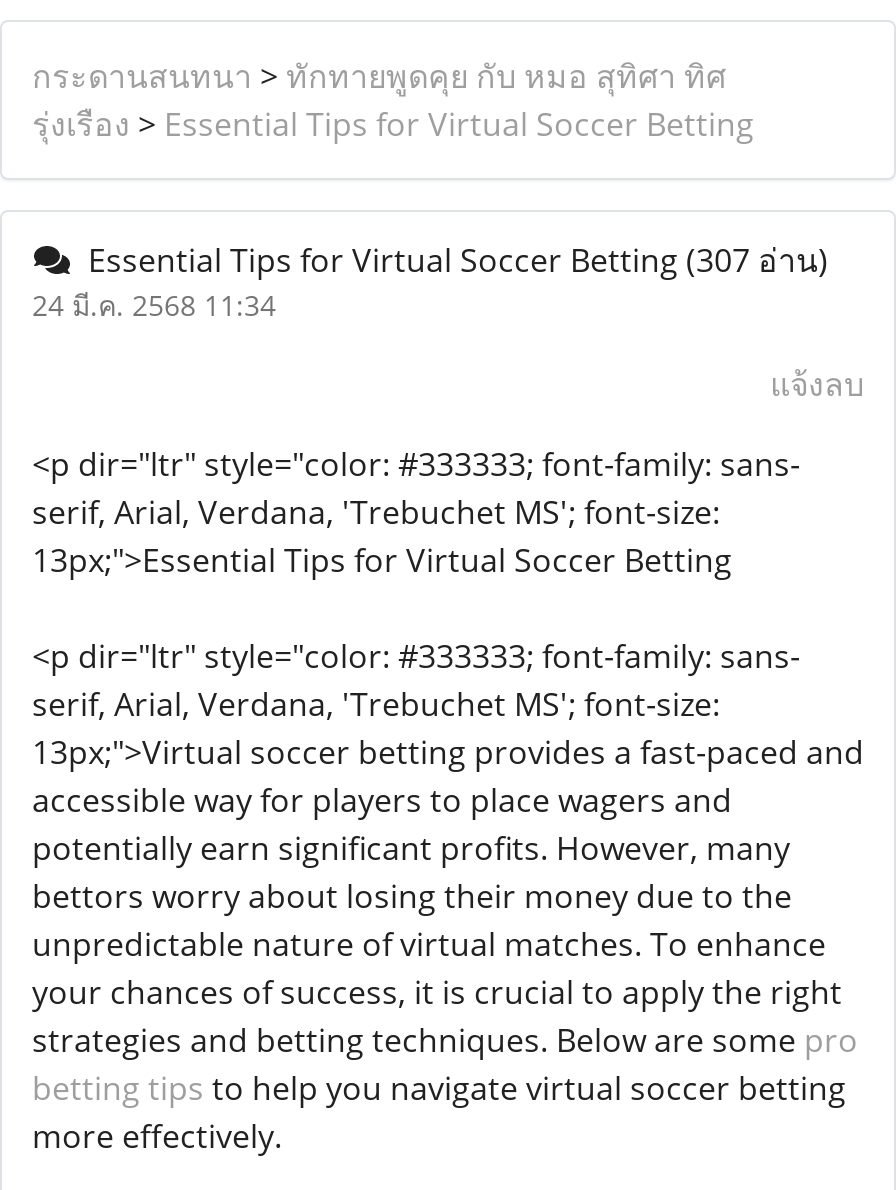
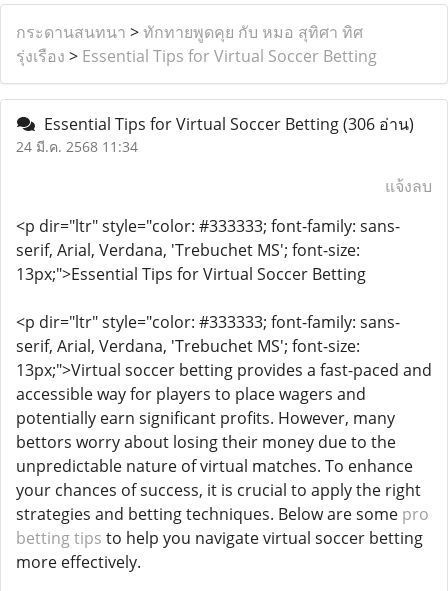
[72,238,828,282] Essential Tips for Virtual Soccer Betting (307 อ่าน) -> [36,113,414,135] Essential Tips for Virtual Soccer Betting (306 อ่าน)

